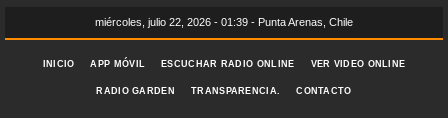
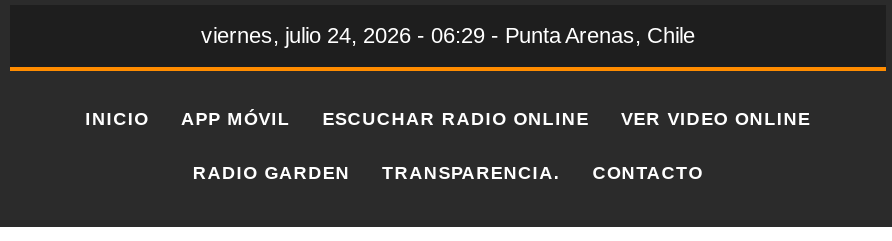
[95,16,353,28] miércoles, julio 22, 2026 - 01:39 - Punta Arenas, Chile -> [201,23,695,47] viernes, julio 24, 2026 - 06:29 - Punta Arenas, Chile

